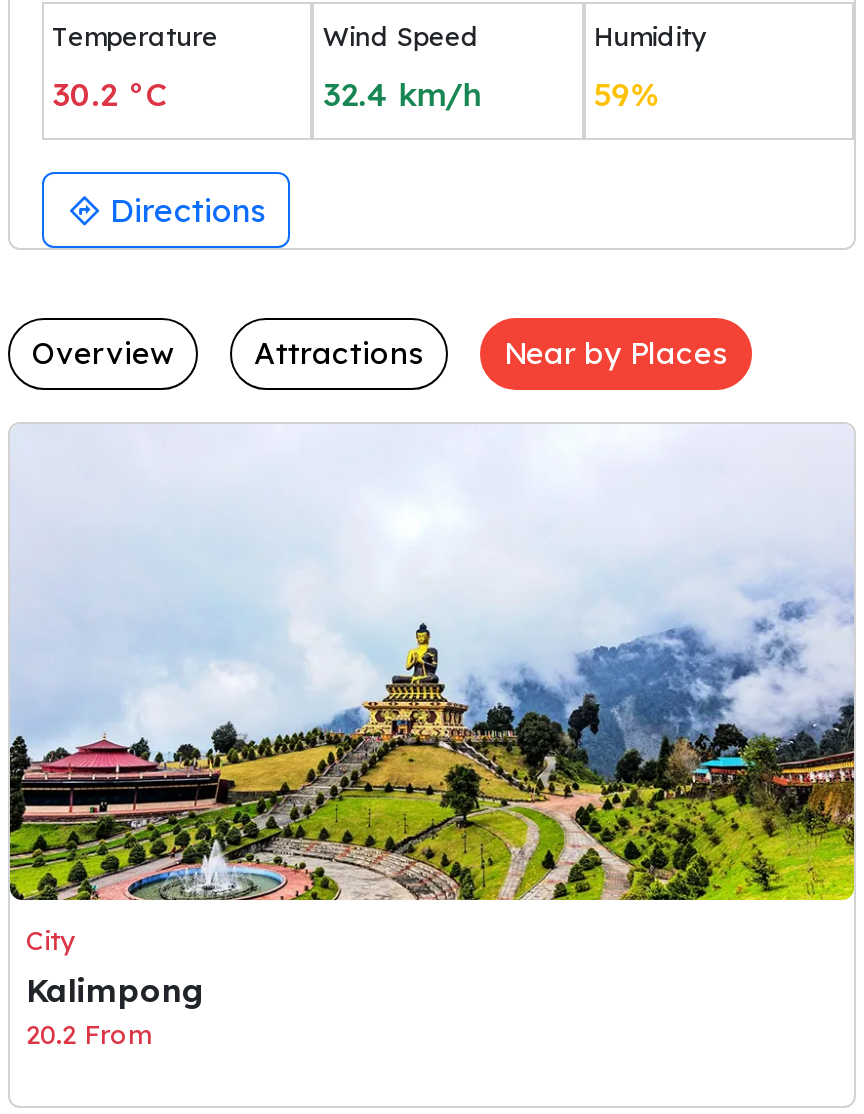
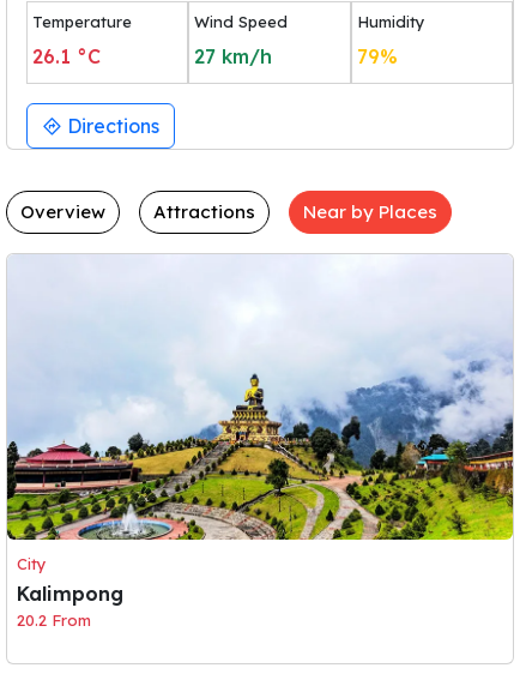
[52,73,168,113] 30.2 °C -> [32,44,101,68] 26.1 °C
[323,73,483,113] 32.4 km/h -> [194,44,272,68] 27 km/h
[593,73,661,113] 59% -> [357,44,397,68] 79%

